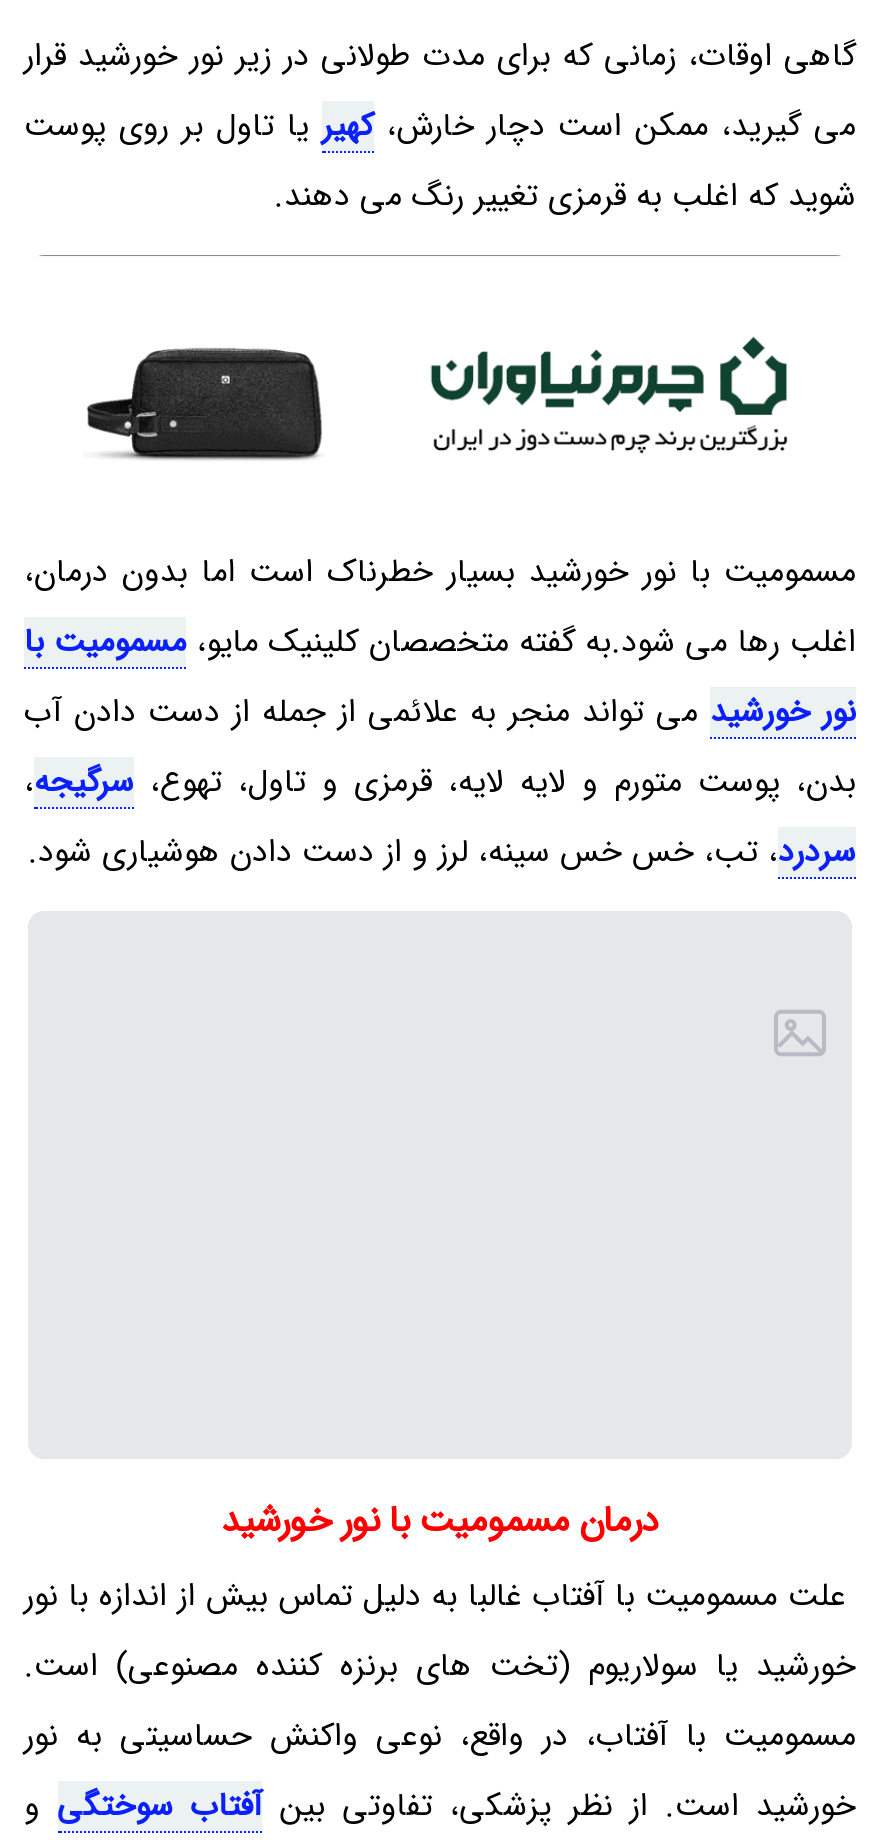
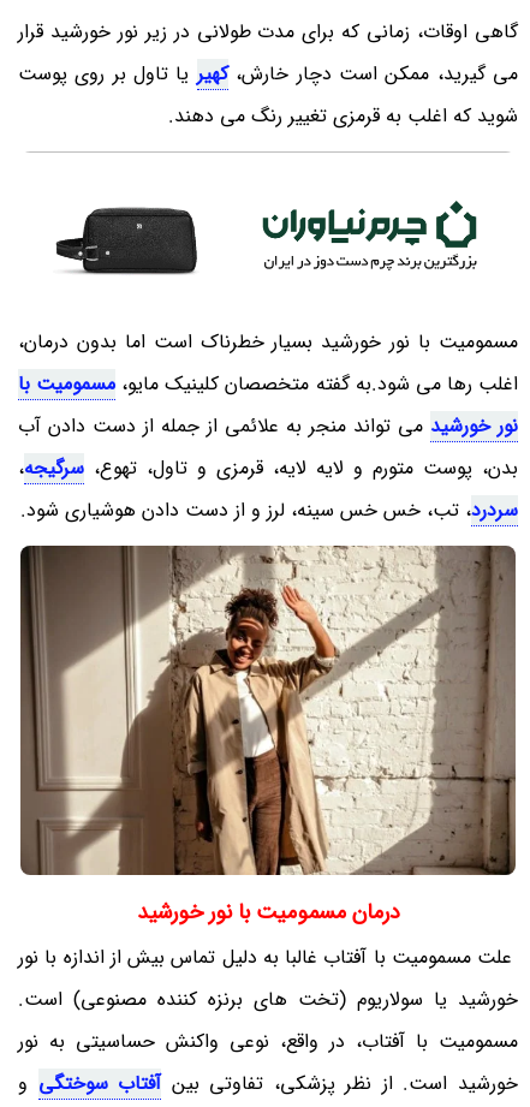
none -> [19,544,517,876] [image]

